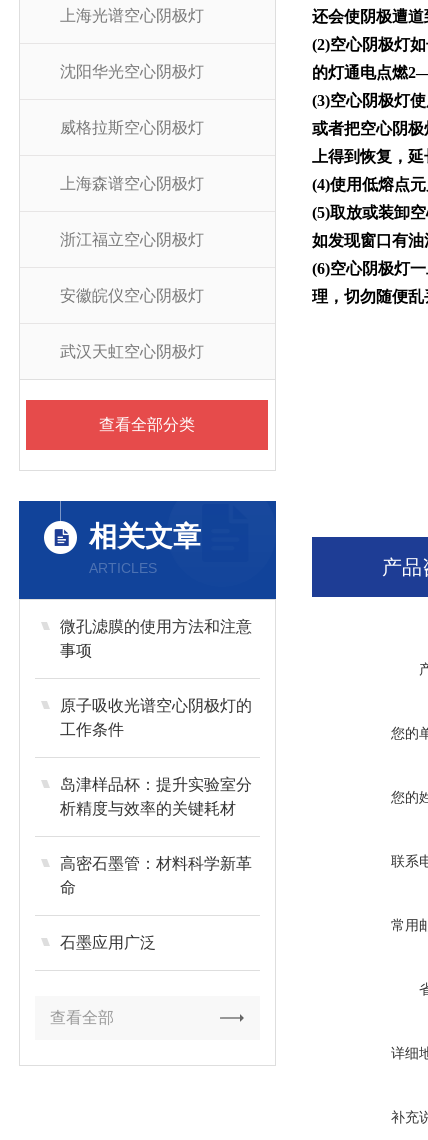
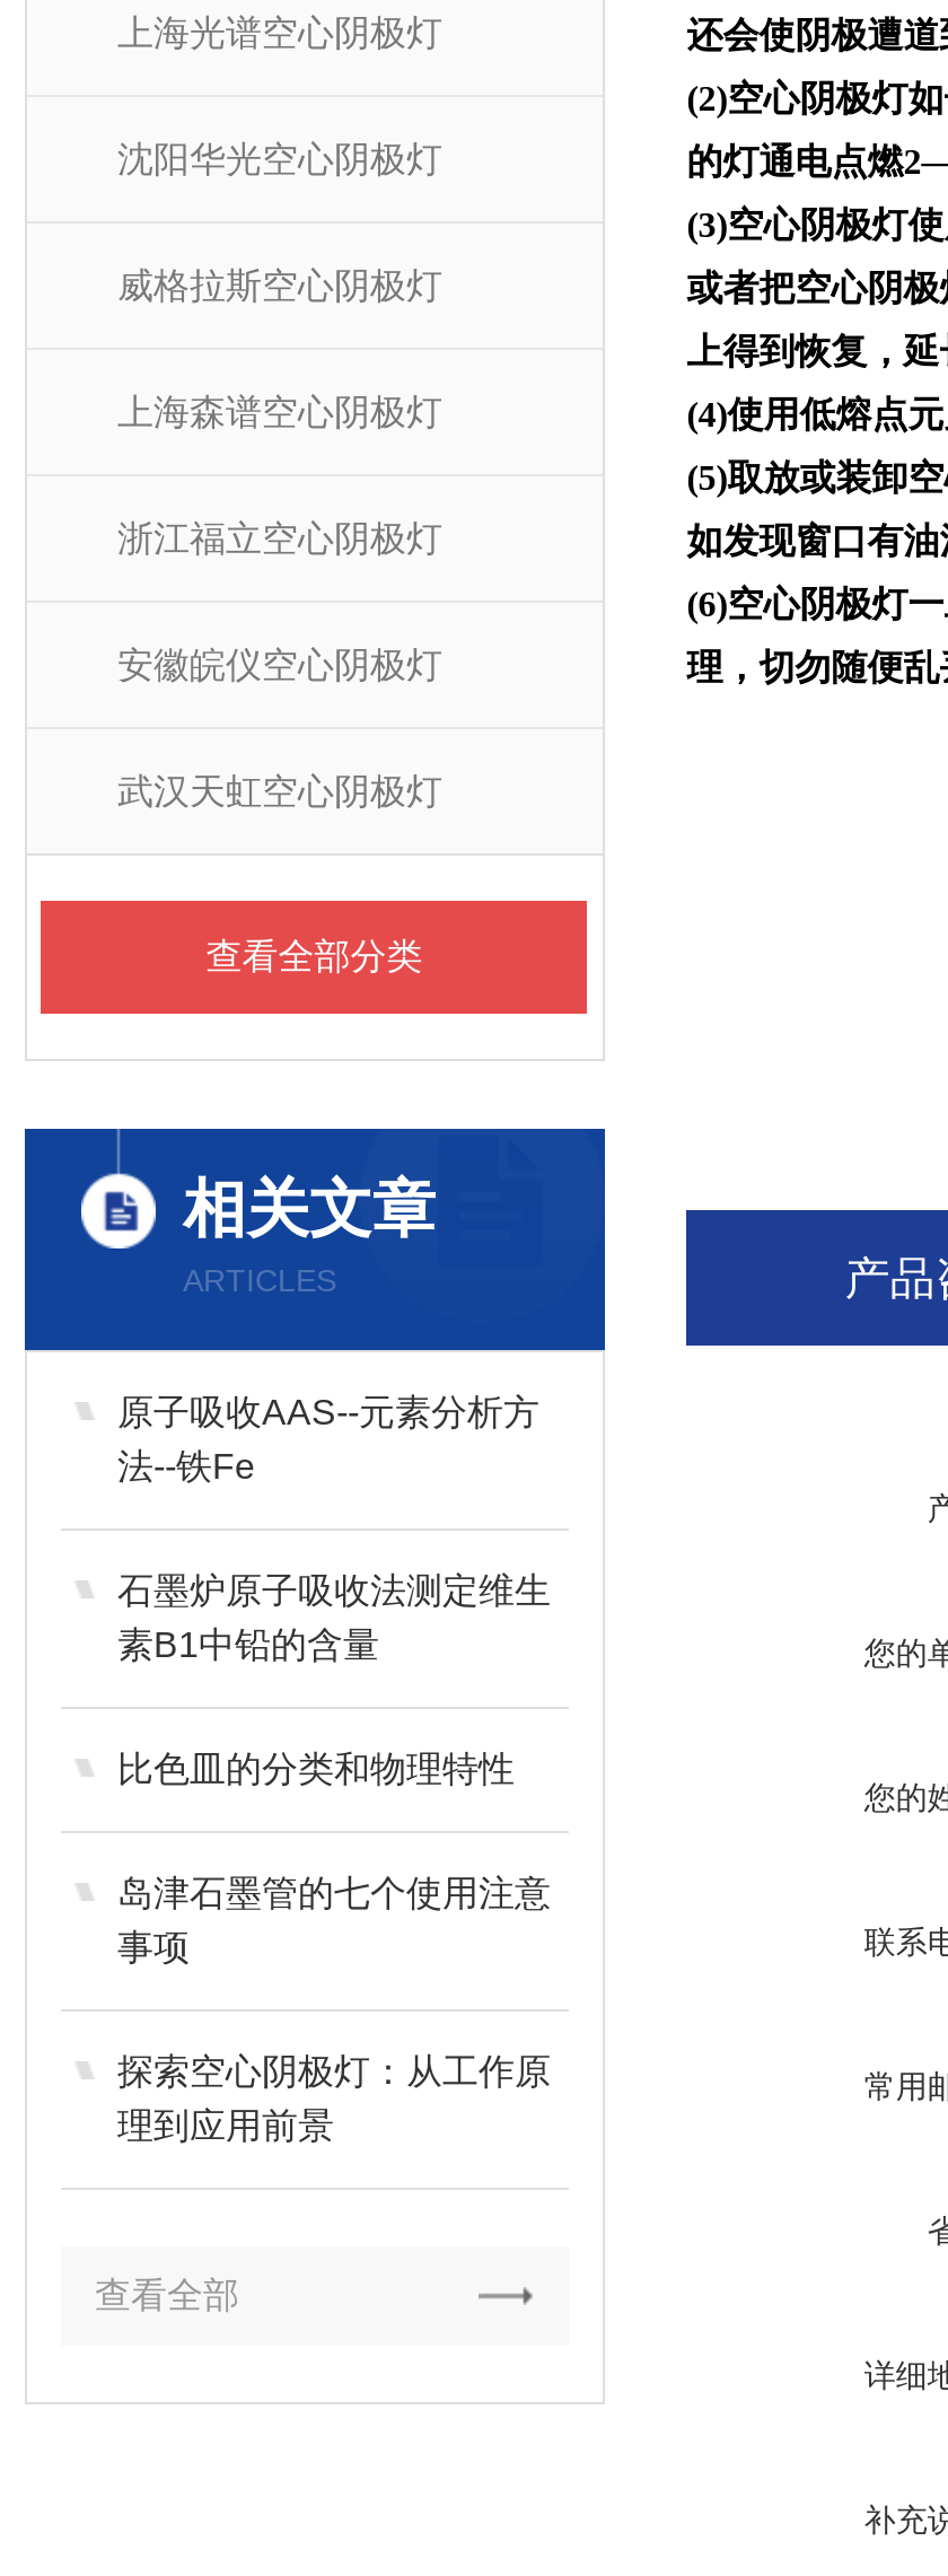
[60,618,252,635] 微孔滤膜的使用方法和注意 -> [117,1393,551,1912] 原子吸收AAS--元素分析方 | 法--铁Fe | 石墨炉原子吸收法测定维生 | 素B1中铅的含量 | 比色皿的分类和物理特性 | 岛津石墨管的七个使用注意
moved [60,642,92,659] -> [117,1928,190,1966]: 事项
[60,697,252,951] 原子吸收光谱空心阴极灯的 | 工作条件 | 岛津样品杯：提升实验室分 | 析精度与效率的关键耗材 | 高密石墨管：材料科学新革 | 命 | 石墨应用广泛 -> [117,2052,551,2145] 探索空心阴极灯：从工作原 | 理到应用前景

